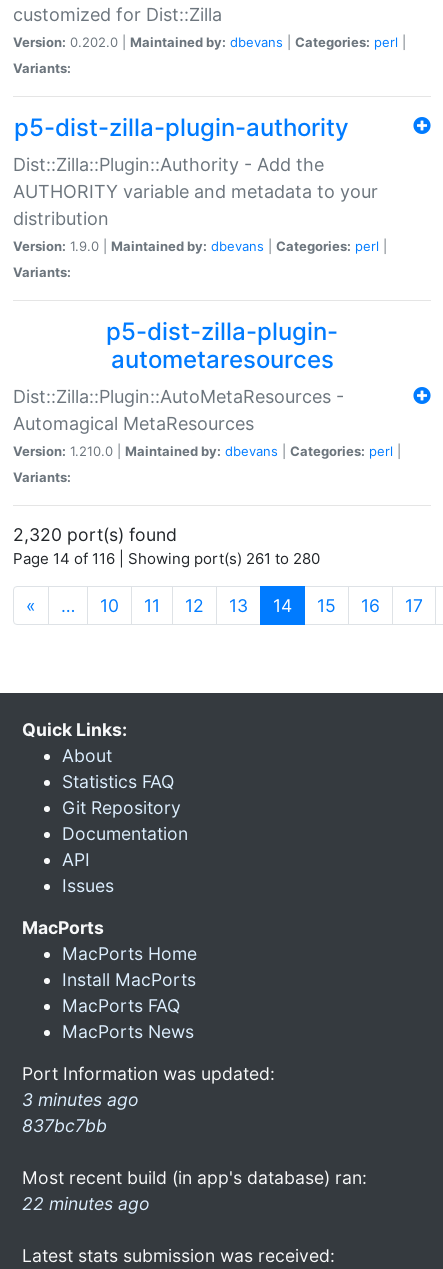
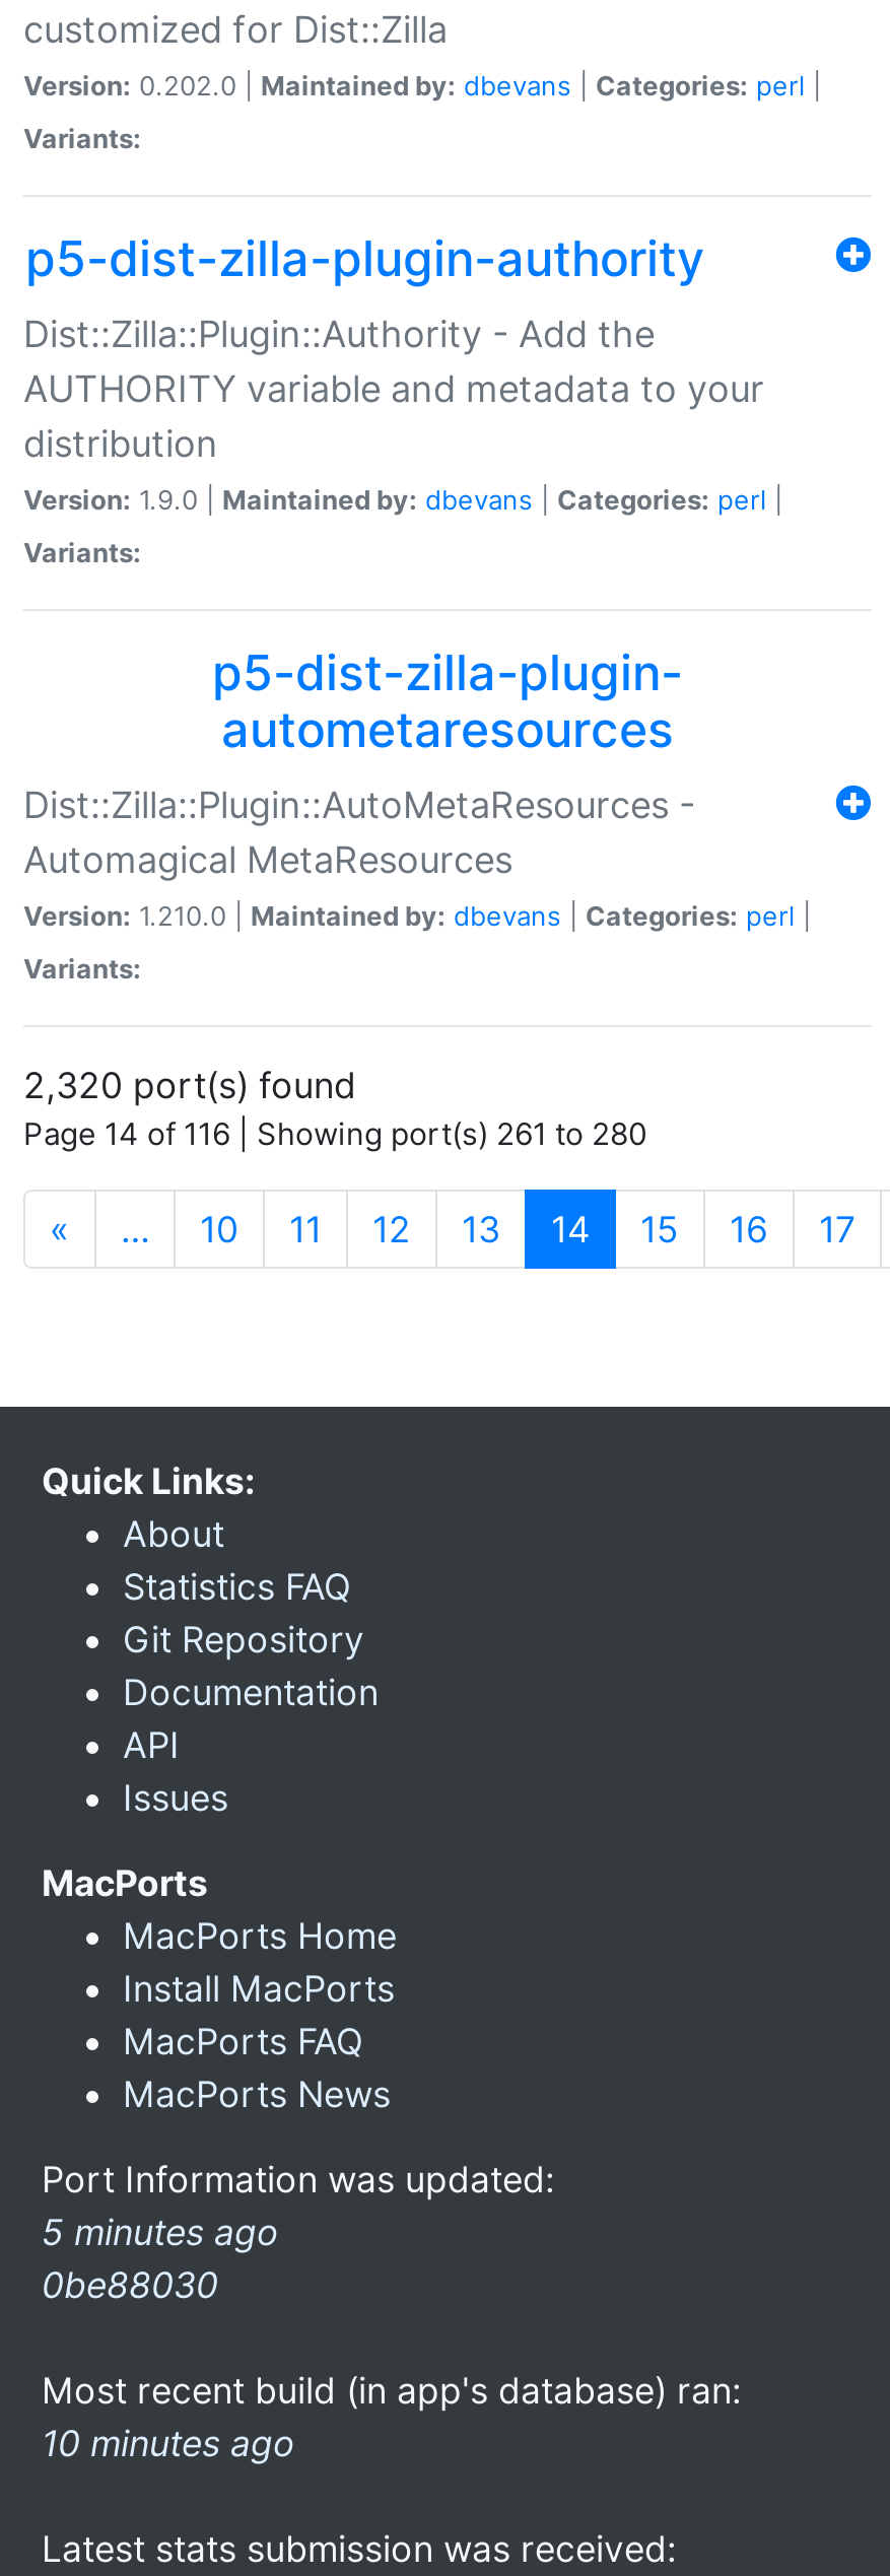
[22,1089,139,1136] 3 minutes ago | 837bc7bb -> [42,2211,279,2306] 5 minutes ago | 0be88030
[22,1193,150,1214] 22 minutes ago -> [42,2422,295,2464] 10 minutes ago

